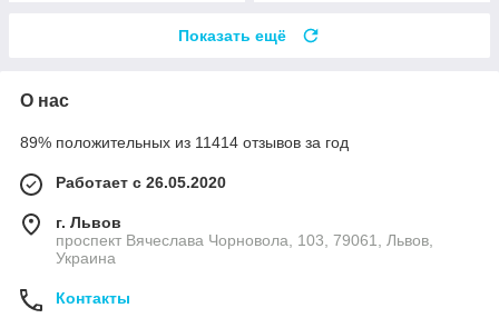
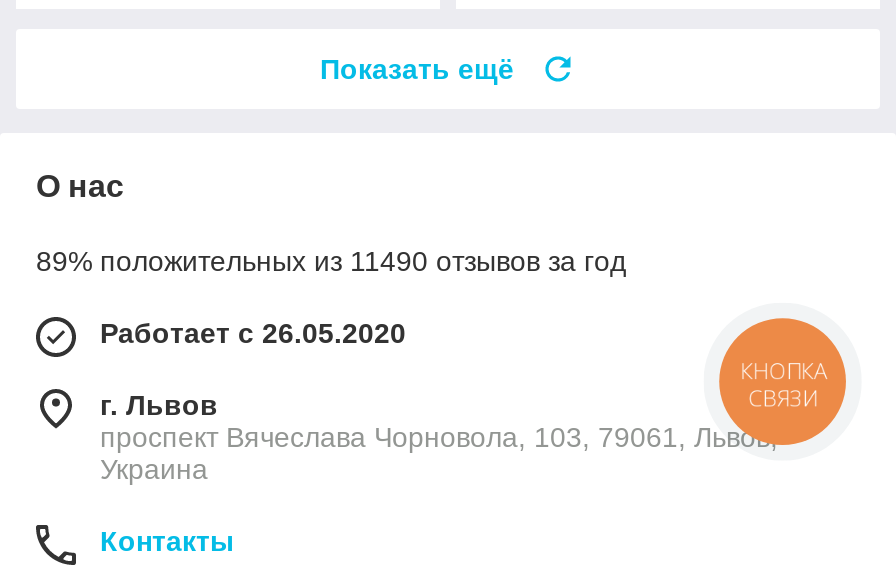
none -> [716,315,848,447] [image]
[20,134,349,152] 89% положительных из 11414 отзывов за год -> [36,246,626,278] 89% положительных из 11490 отзывов за год

